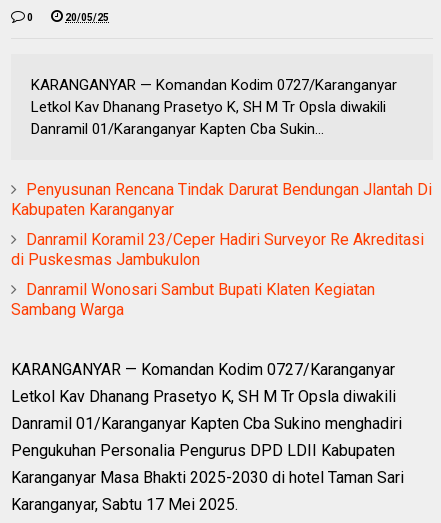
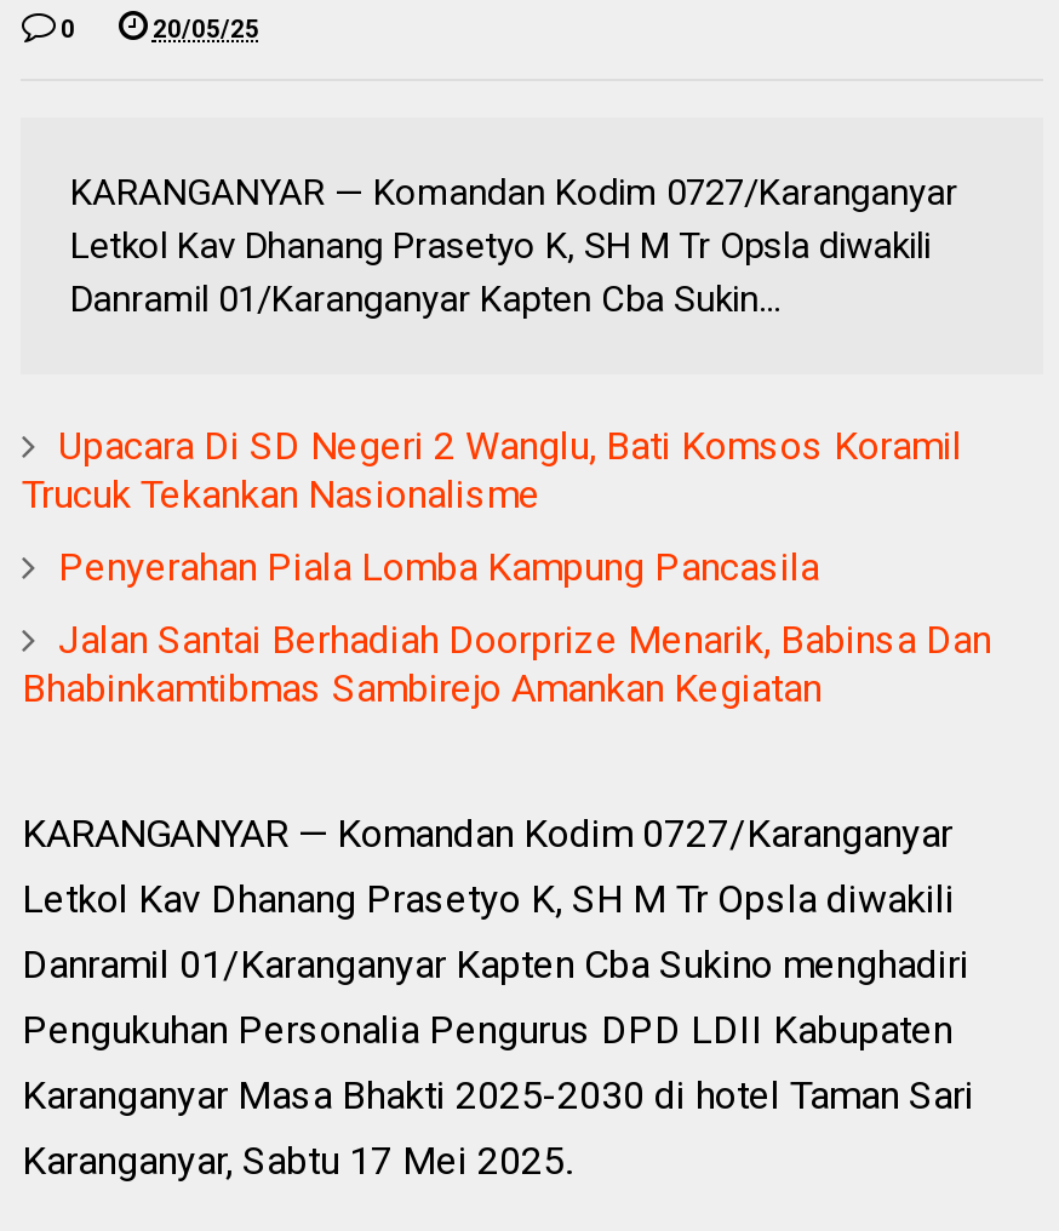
[11,180,432,219] Penyusunan Rencana Tindak Darurat Bendungan Jlantah Di | Kabupaten Karanganyar -> [22,422,962,517] Upacara Di SD Negeri 2 Wanglu, Bati Komsos Koramil | Trucuk Tekankan Nasionalisme
[11,230,424,269] Danramil Koramil 23/Ceper Hadiri Surveyor Re Akreditasi | di Puskesmas Jambukulon -> [58,544,819,590] Penyerahan Piala Lomba Kampung Pancasila
[11,280,375,319] Danramil Wonosari Sambut Bupati Klaten Kegiatan | Sambang Warga -> [22,616,991,711] Jalan Santai Berhadiah Doorprize Menarik, Babinsa Dan | Bhabinkamtibmas Sambirejo Amankan Kegiatan

